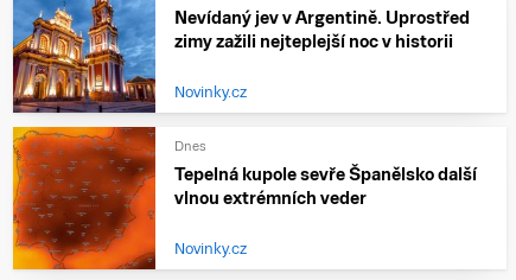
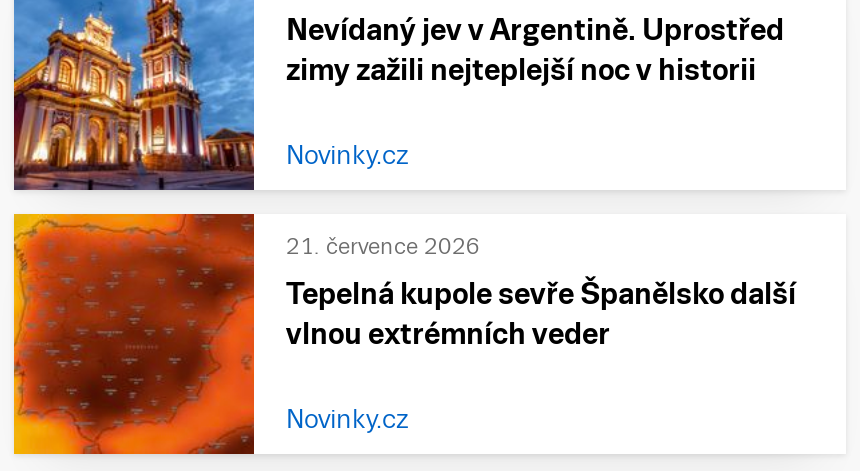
[174,139,206,153] Dnes -> [286,234,480,258] 21. července 2026

